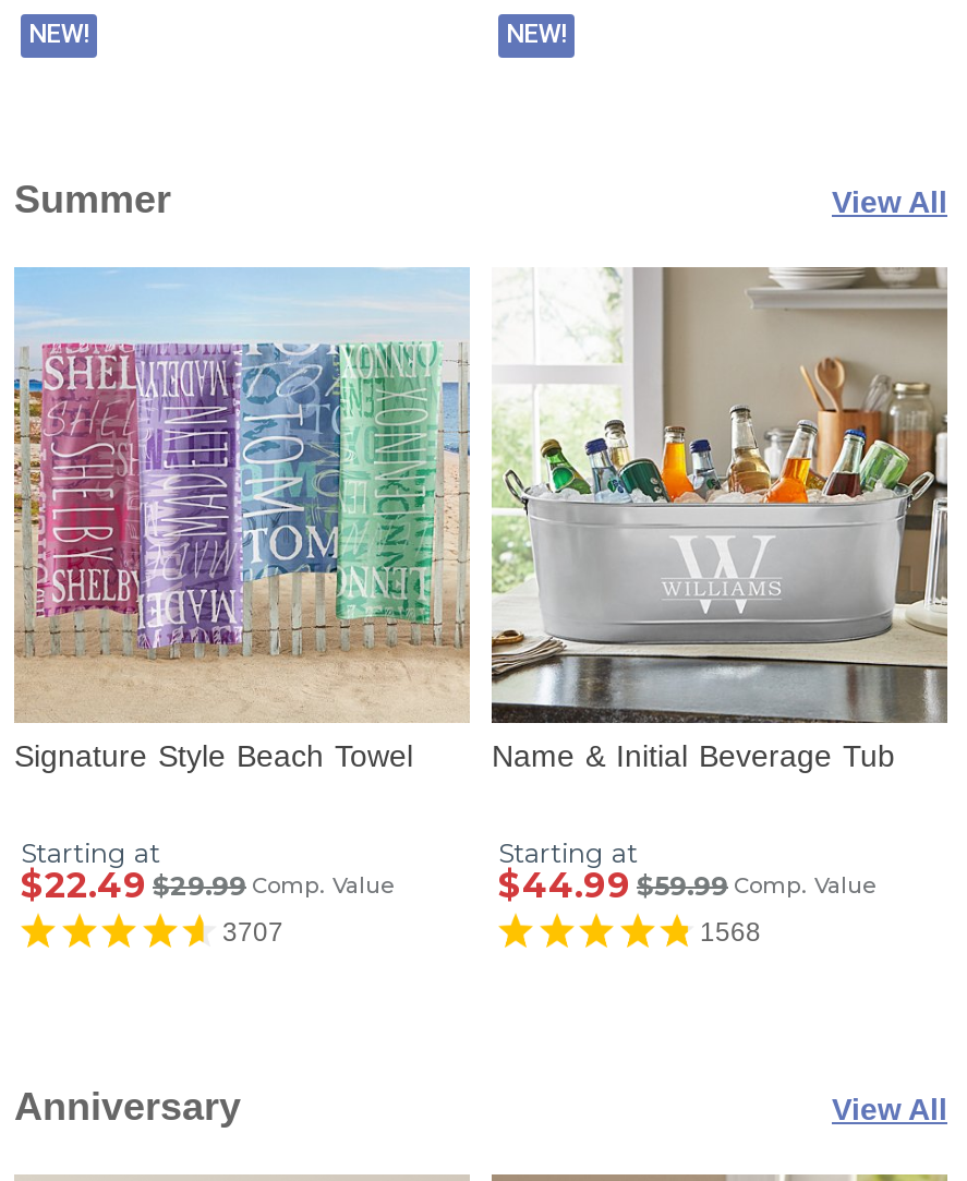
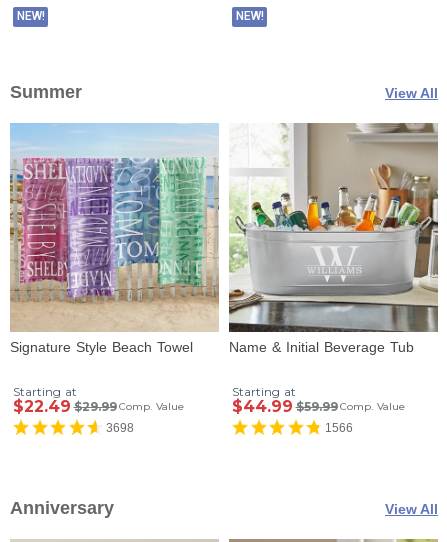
[222,917,283,947] 3707 -> [105,421,133,435] 3698
[700,917,761,947] 1568 -> [324,421,352,435] 1566

